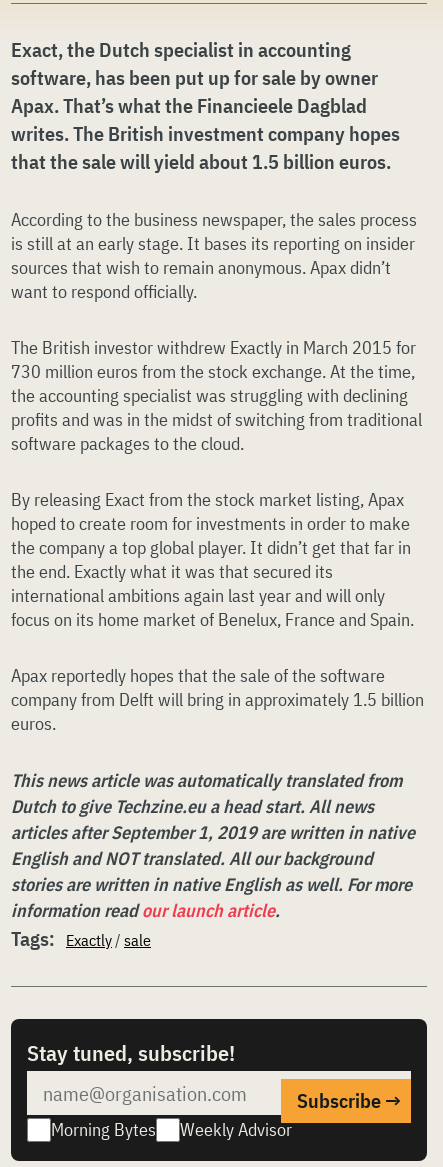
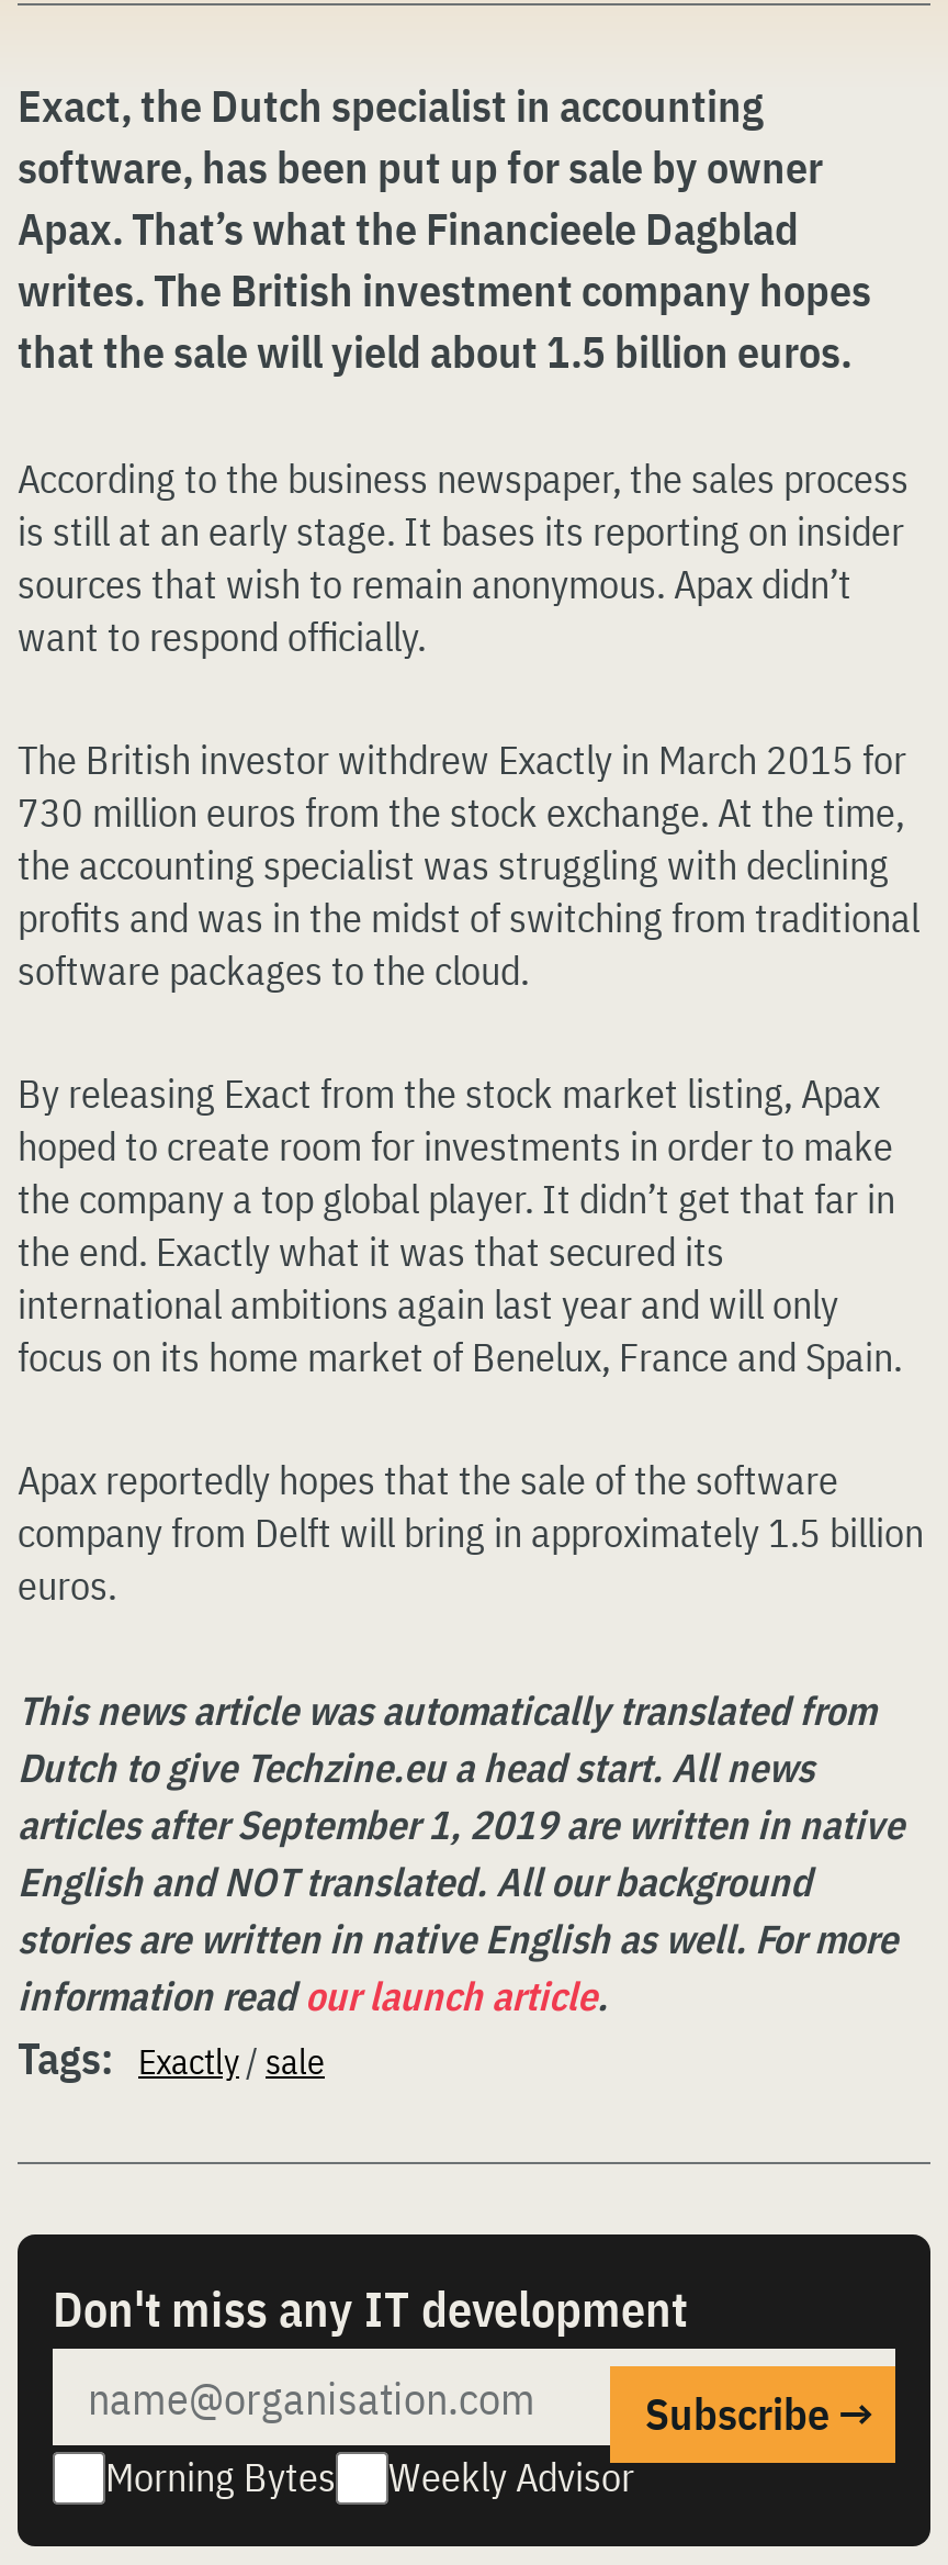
[27,1038,235,1067] Stay tuned, subscribe! -> [53,2276,687,2340] Don't miss any IT development

